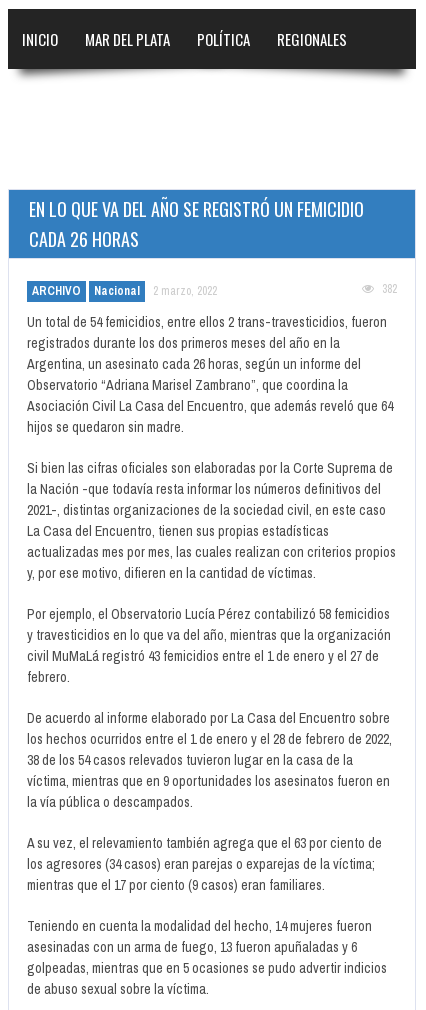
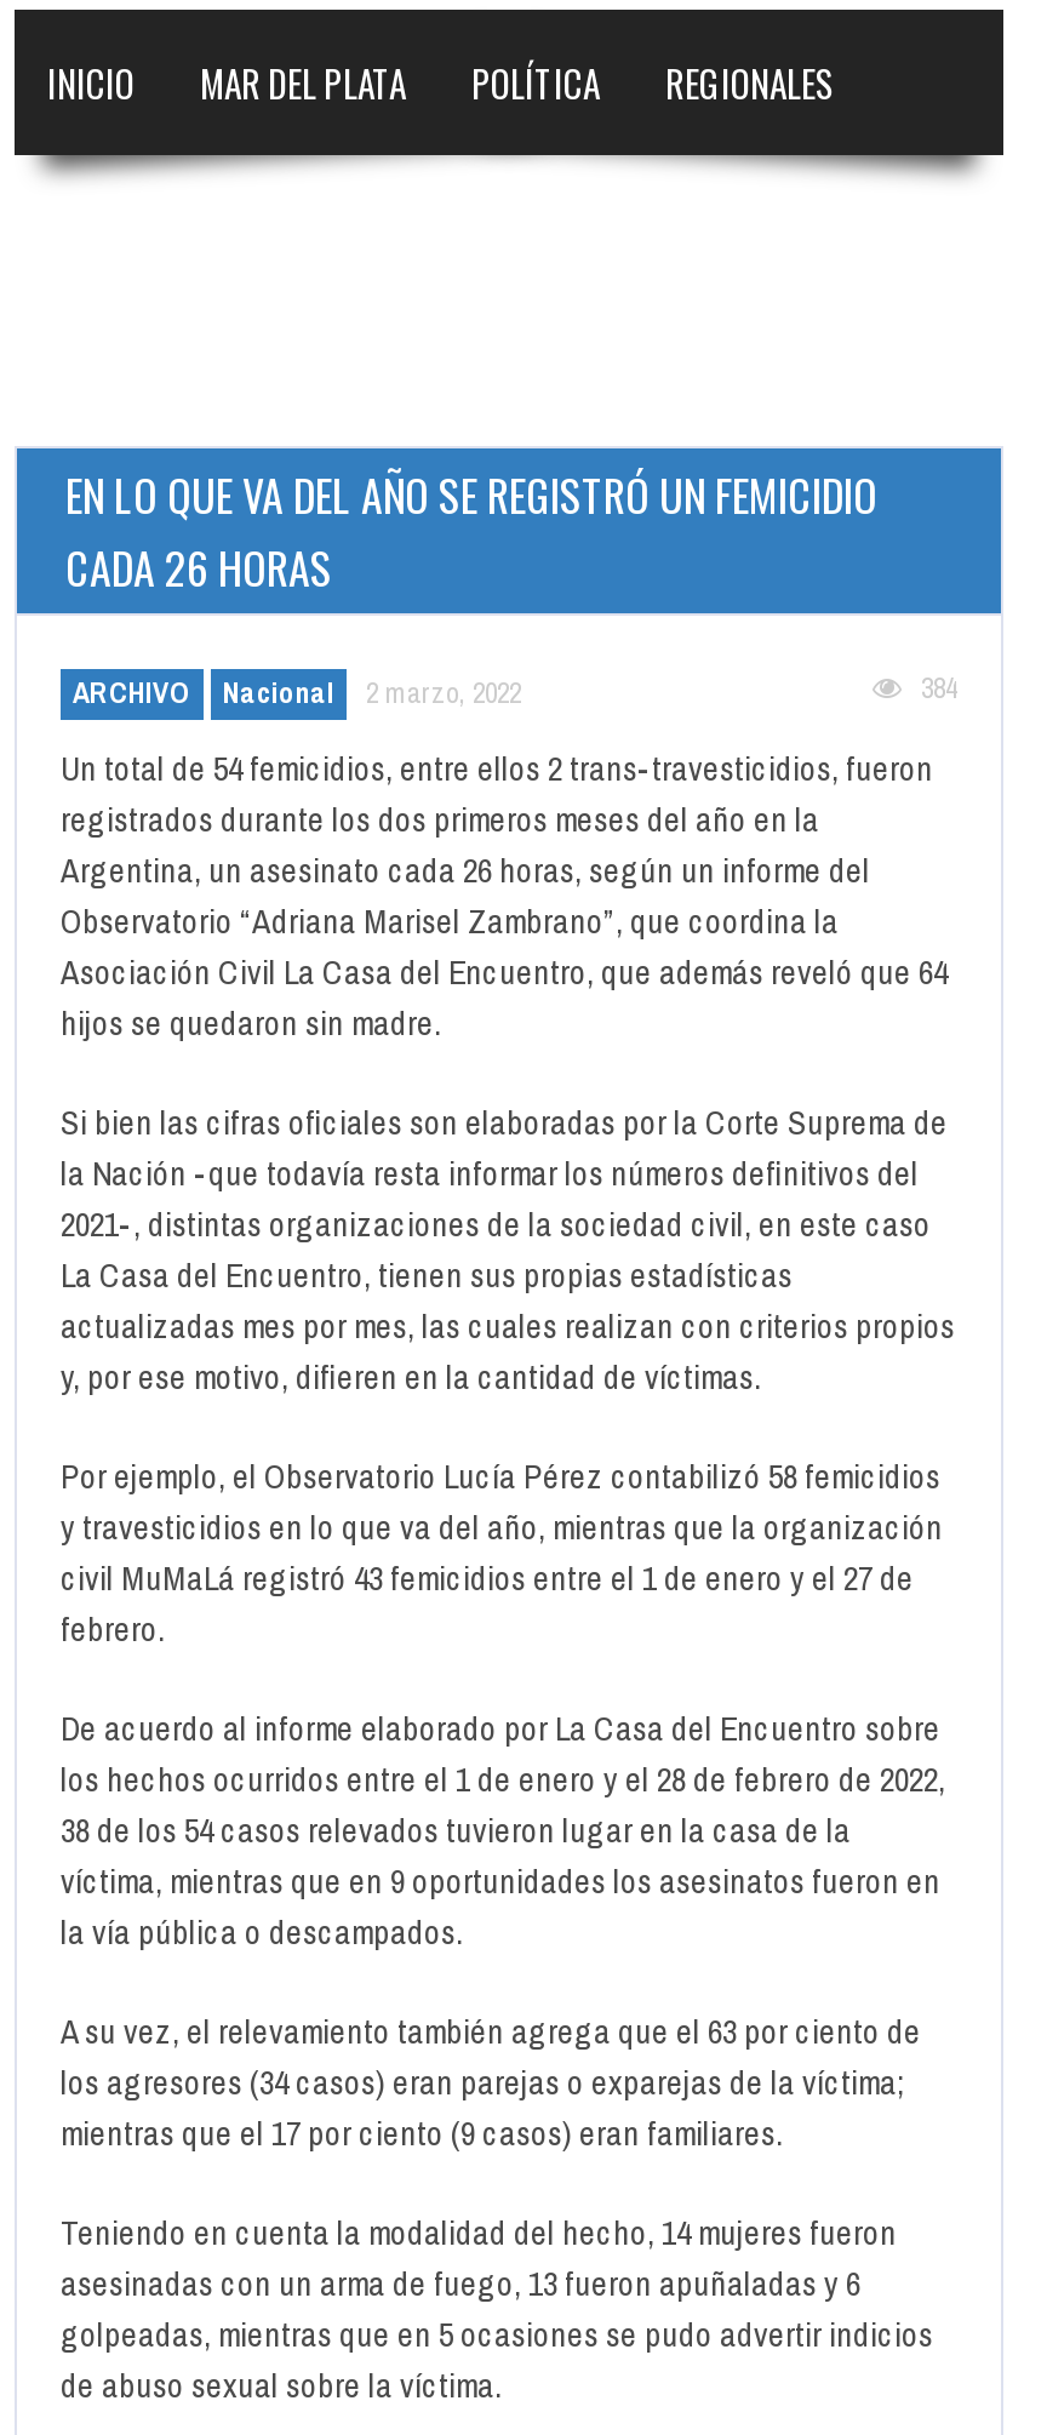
[379,281,397,297] 382 -> [914,669,957,708] 384

